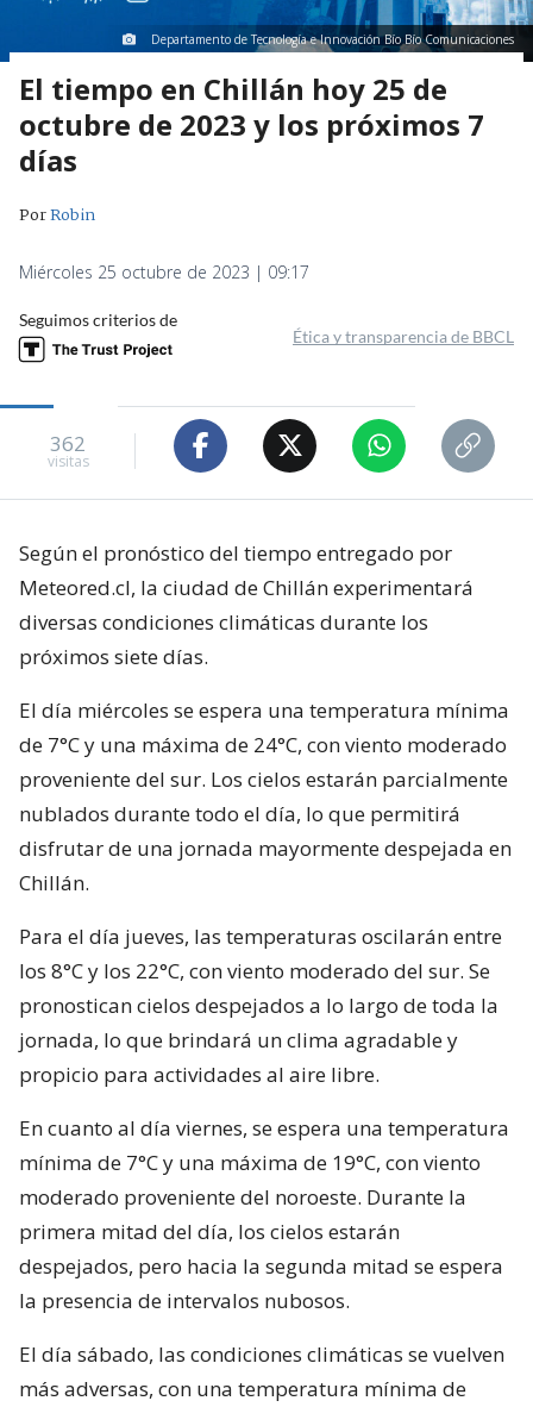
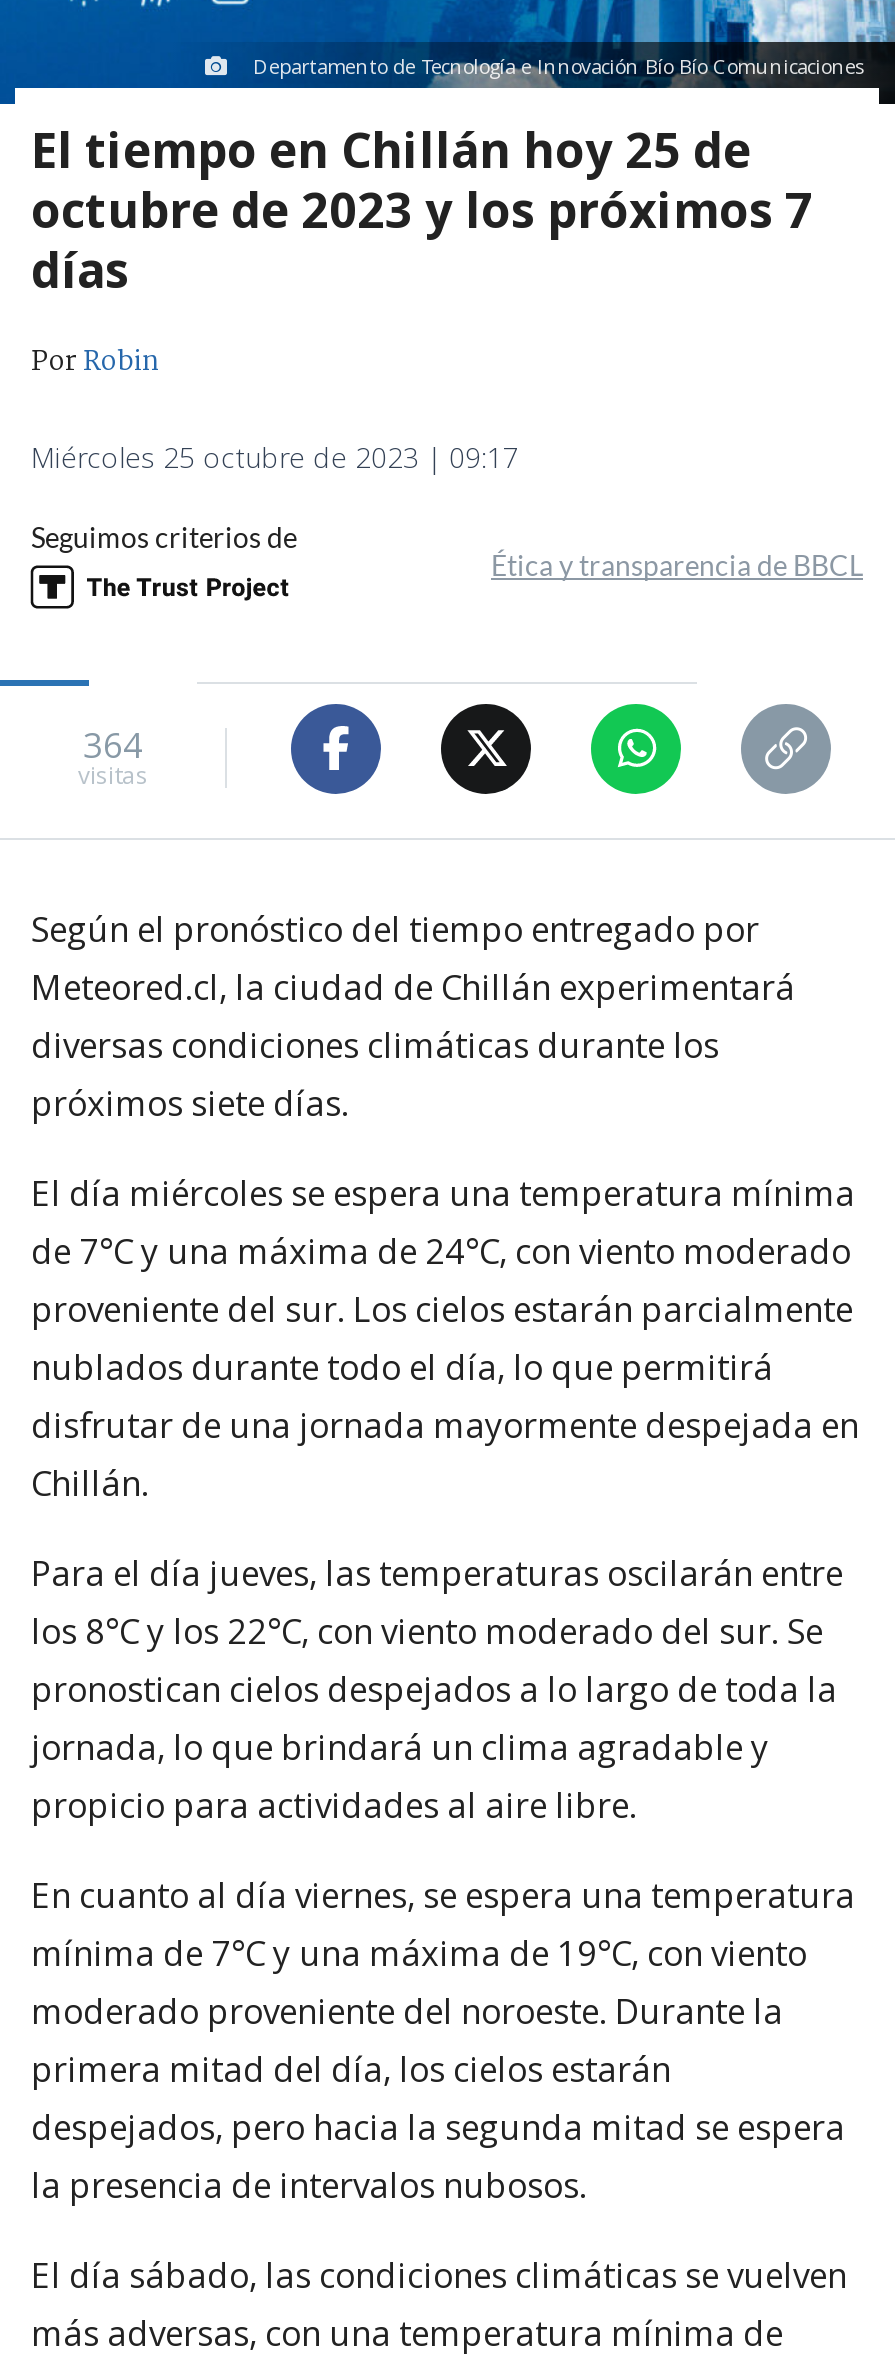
[50,430,86,457] 362 -> [83,723,143,769] 364

